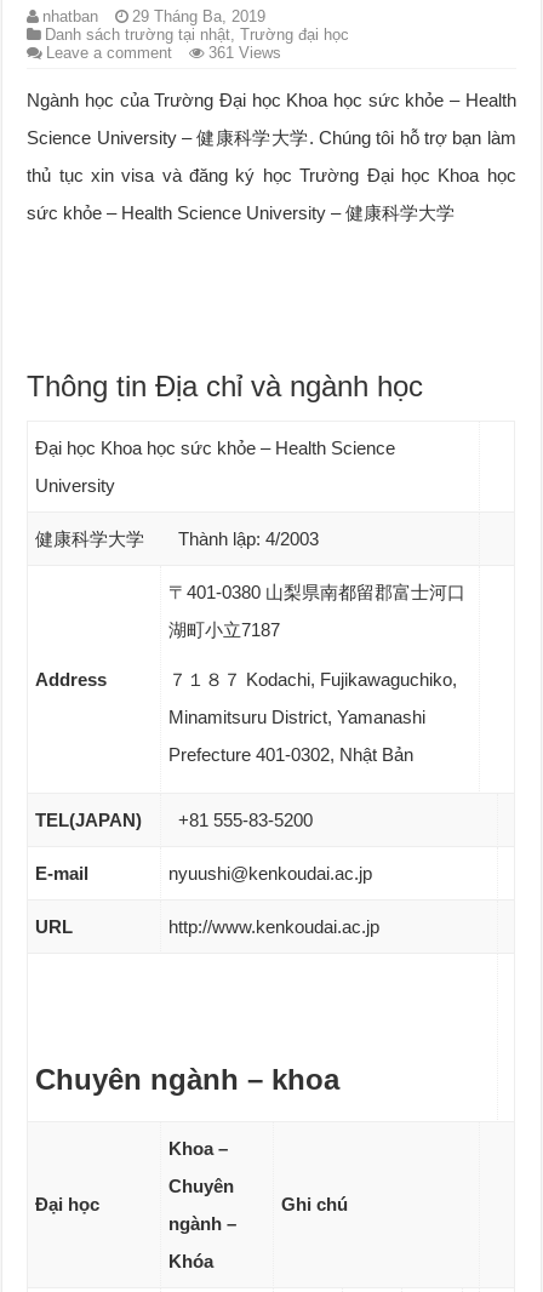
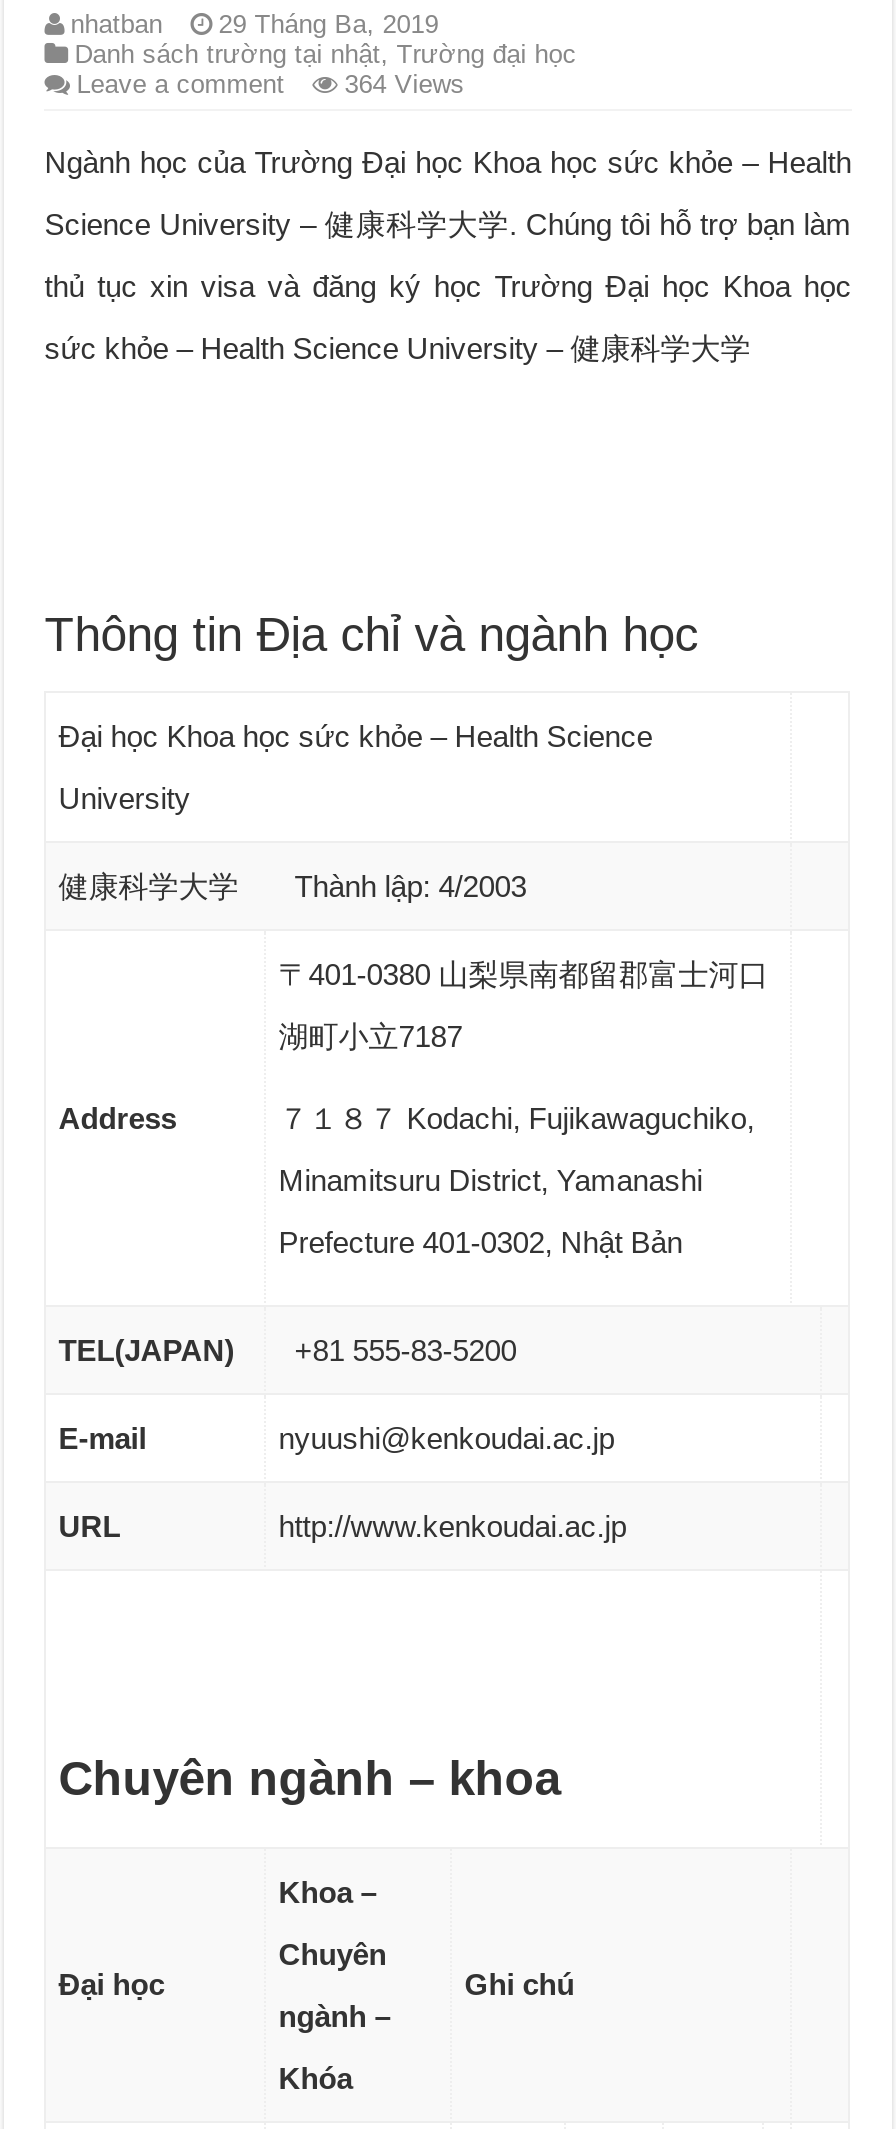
[46,44,281,62] Leave a comment 361 Views -> [76,69,464,99] Leave a comment 364 Views

